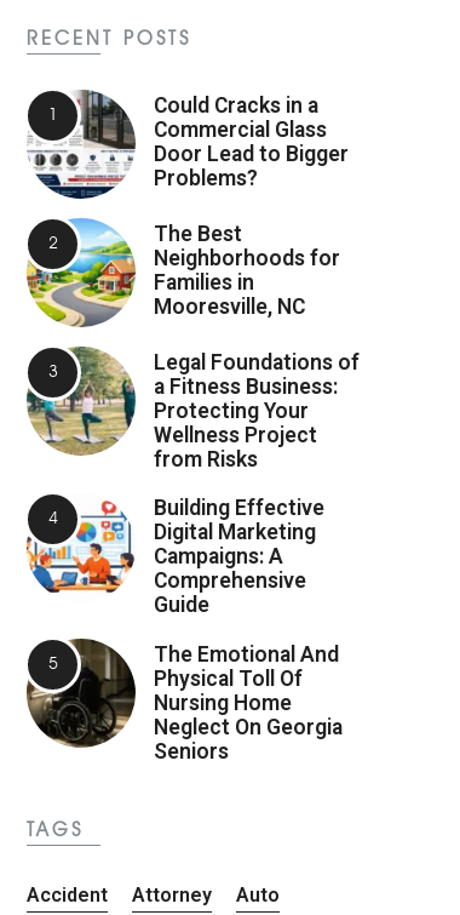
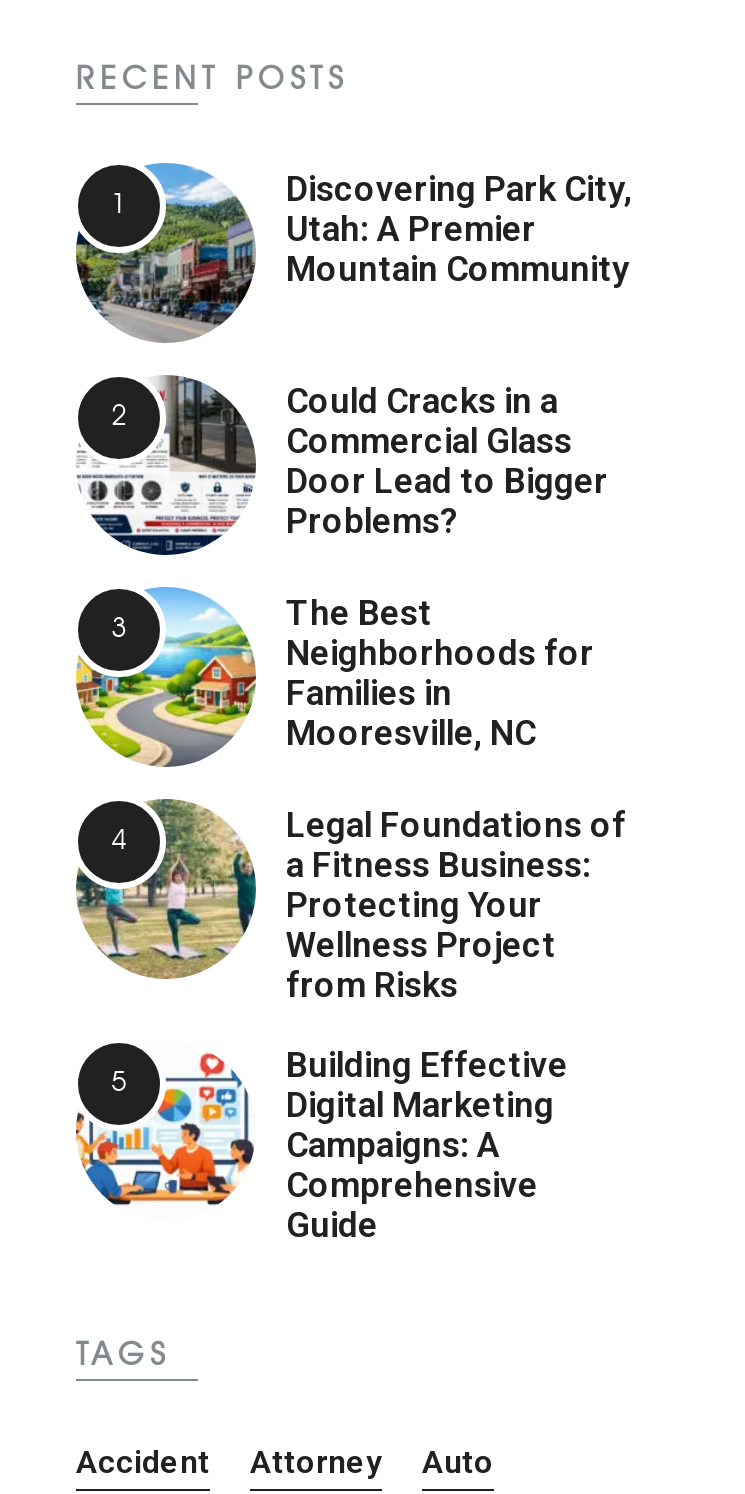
none -> [74,161,632,341] [image] | Discovering Park City, | Utah: A Premier | Mountain Community
moved [25,88,360,617] -> [74,373,626,1246]: [image] | Could Cracks in a | Commercial Glass | ... | Comprehensive | Guide
[25,637,343,764] [image] | The Emotional And | Physical Toll Of | Nursing Home | Neglect On Georgia | Seniors -> none

